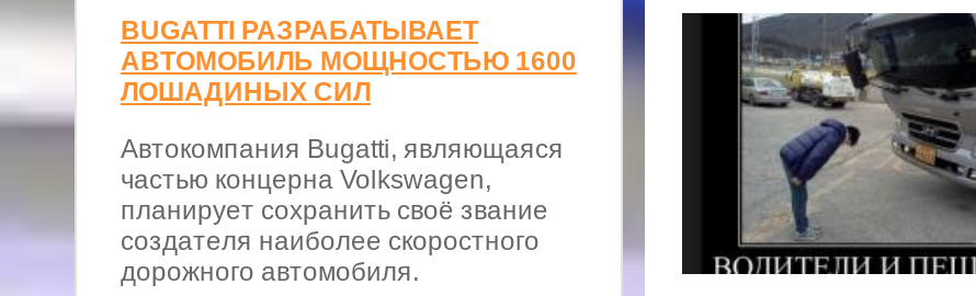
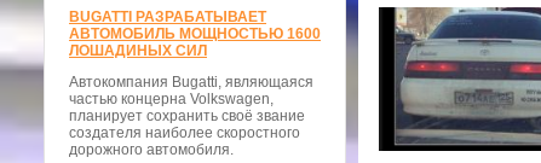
[711,11,969,276] [image] -> [393,6,537,151] [image]

